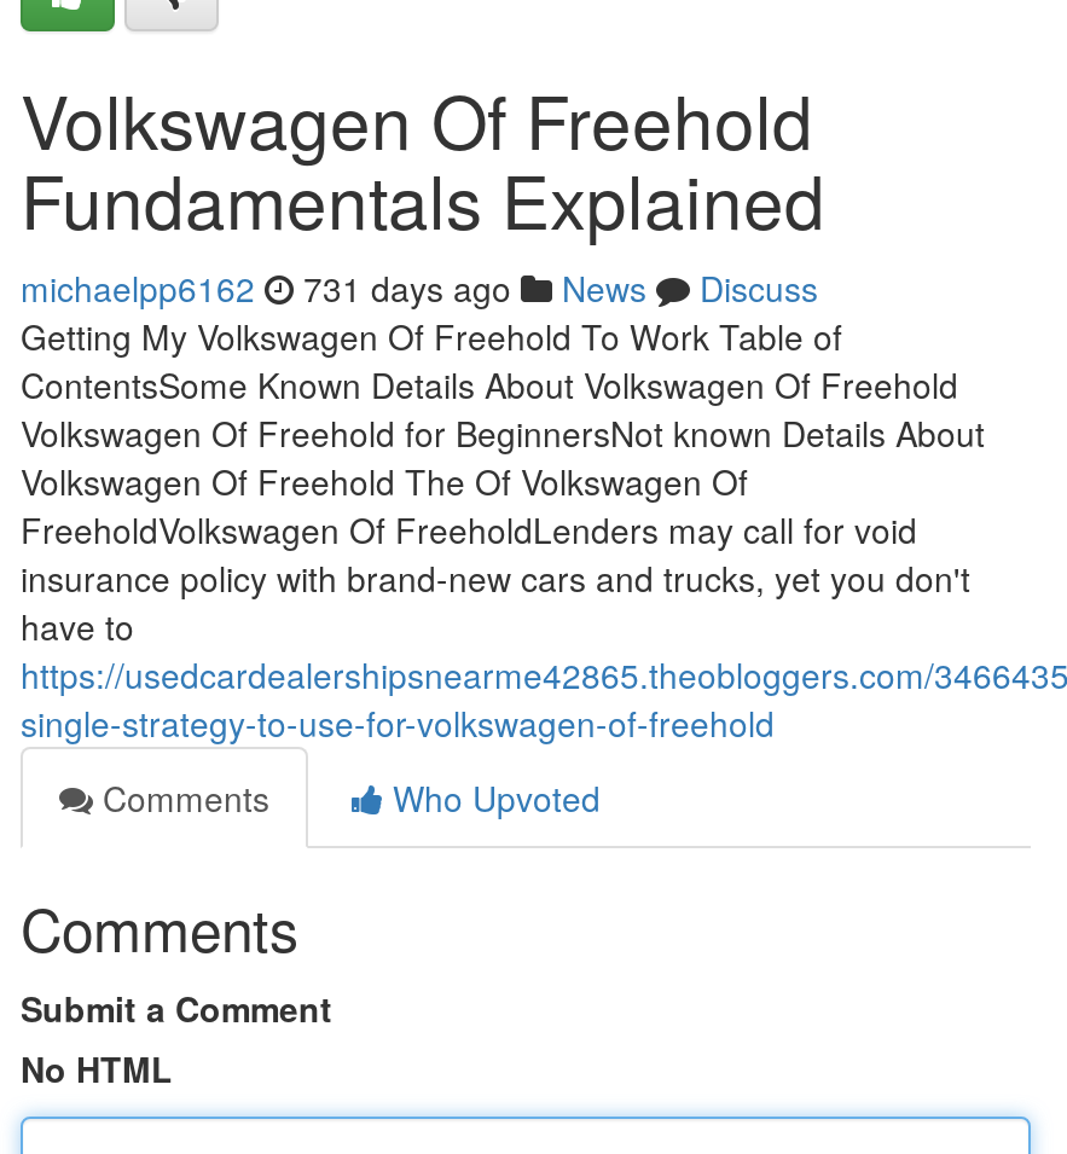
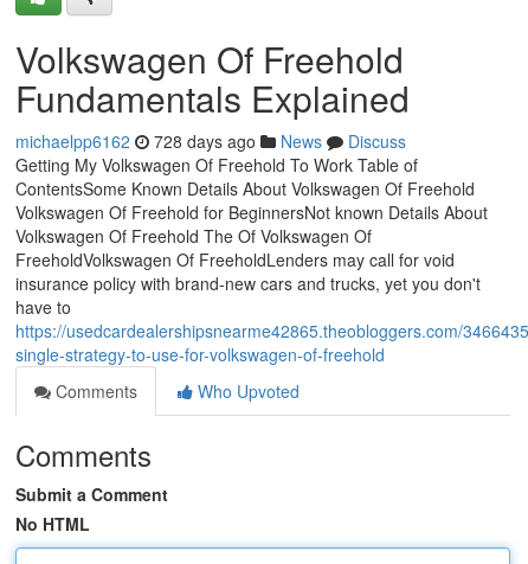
[21,263,818,312] michaelpp6162 731 days ago News Discuss -> [15,129,406,153] michaelpp6162 728 days ago News Discuss

